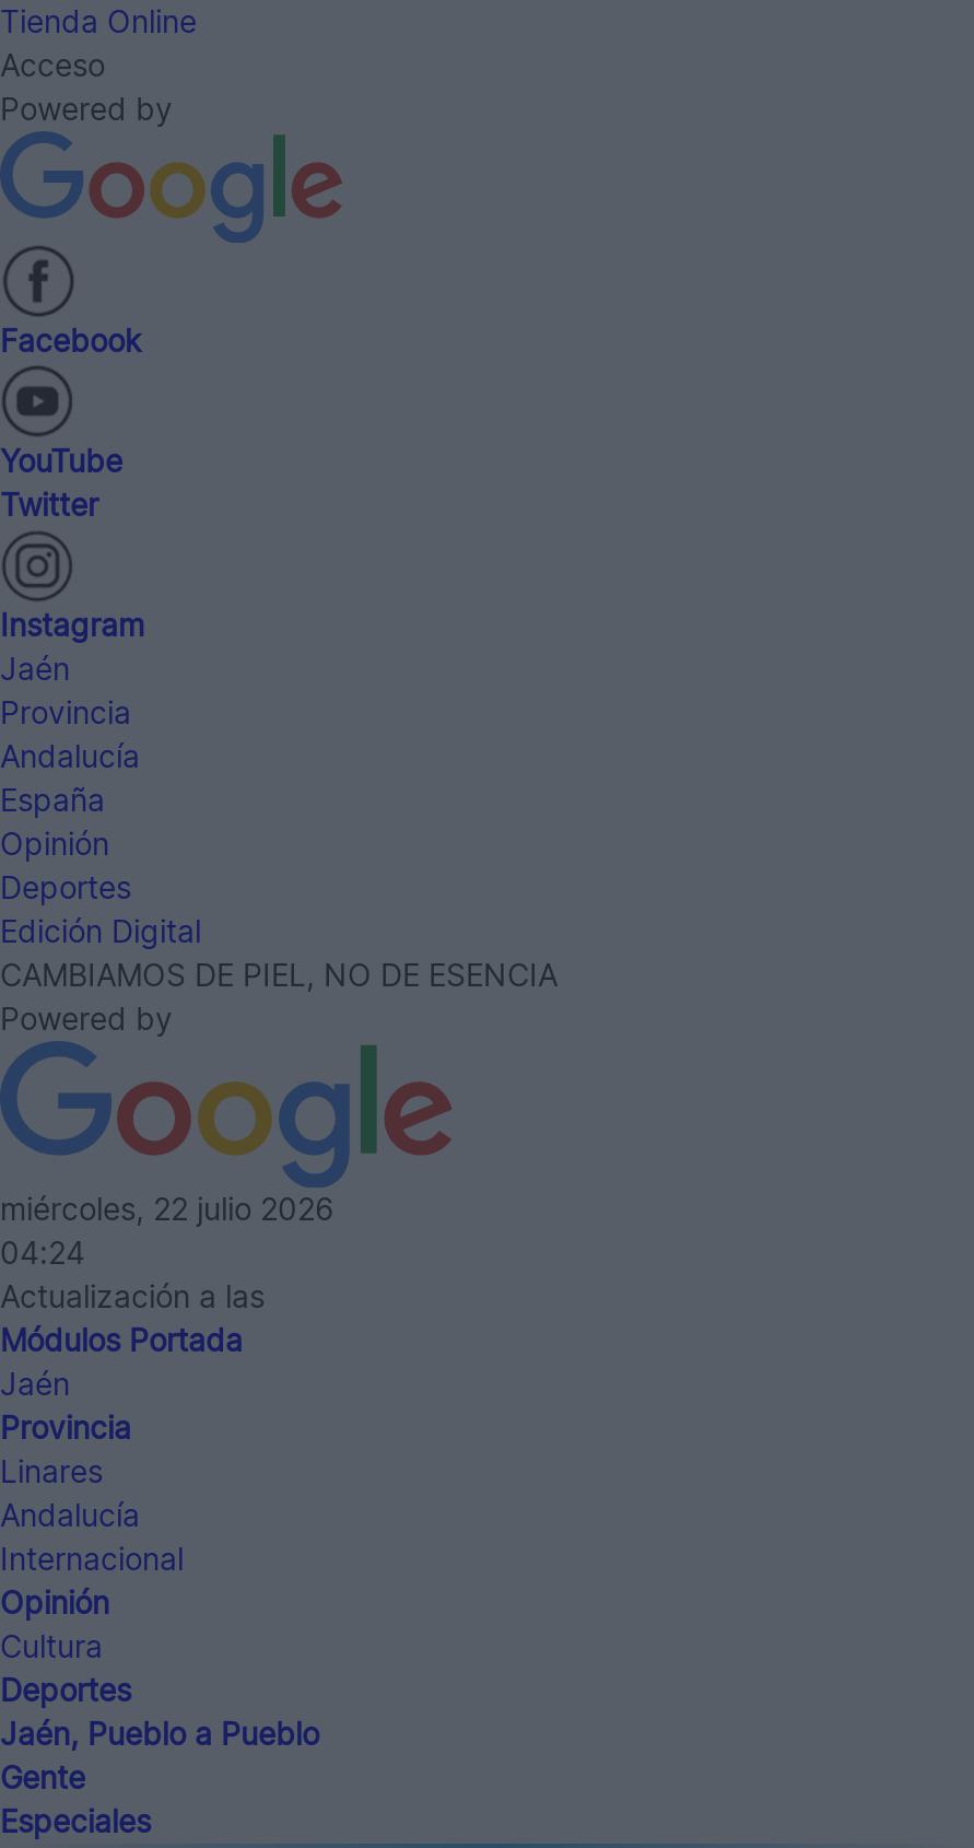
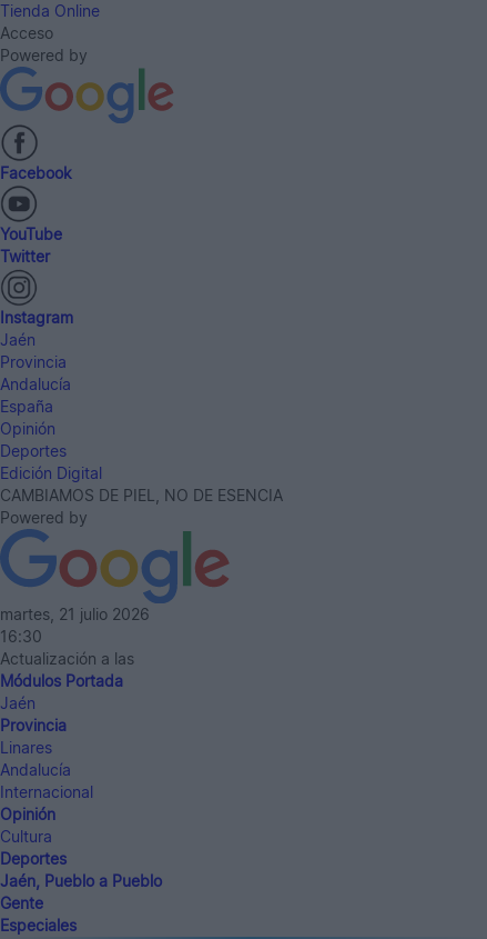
[0,1191,335,1228] miércoles, 22 julio 2026 -> [0,605,150,624] martes, 21 julio 2026
[0,1234,85,1272] 04:24 -> [0,627,42,646] 16:30

